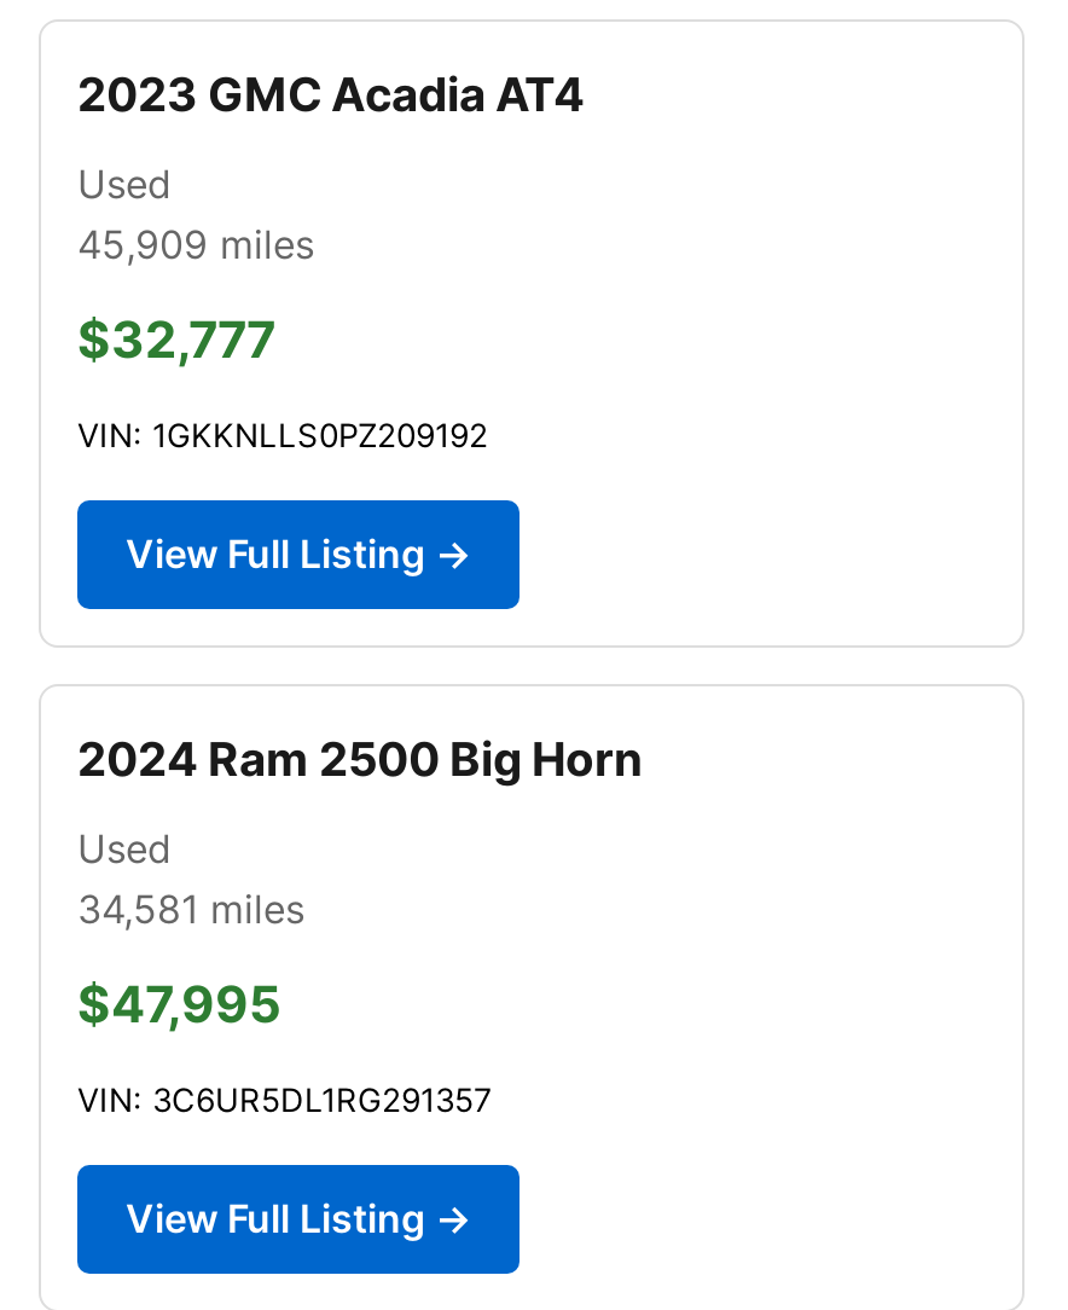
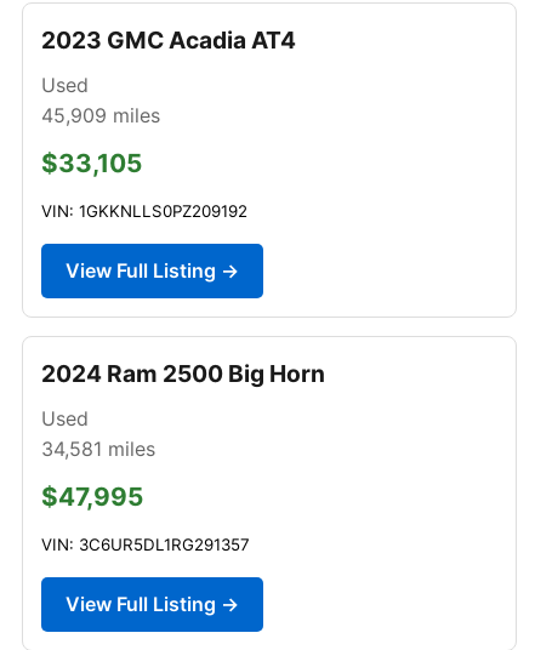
[77,309,275,370] $32,777 -> [41,148,142,178] $33,105

